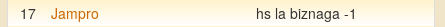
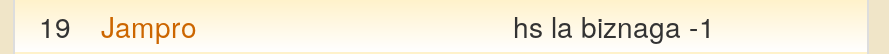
[20,3,99,23] 17 Jampro -> [39,6,197,46] 19 Jampro

